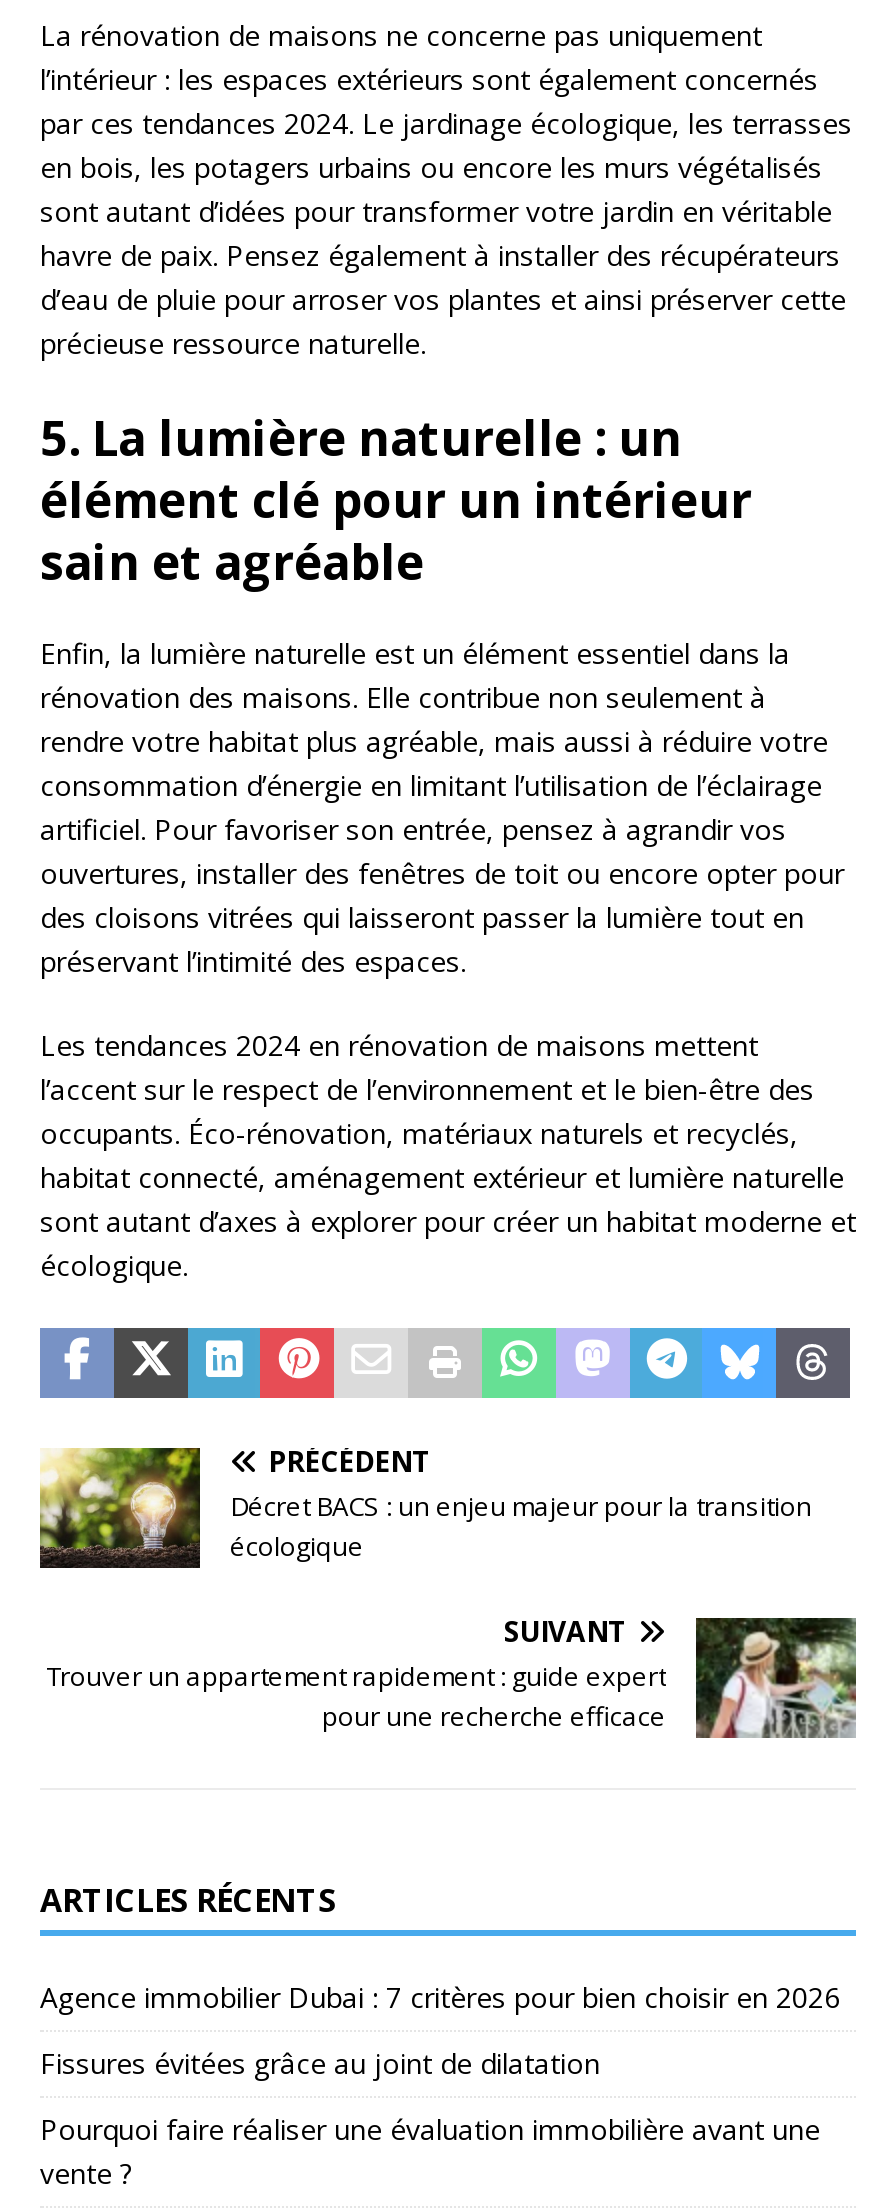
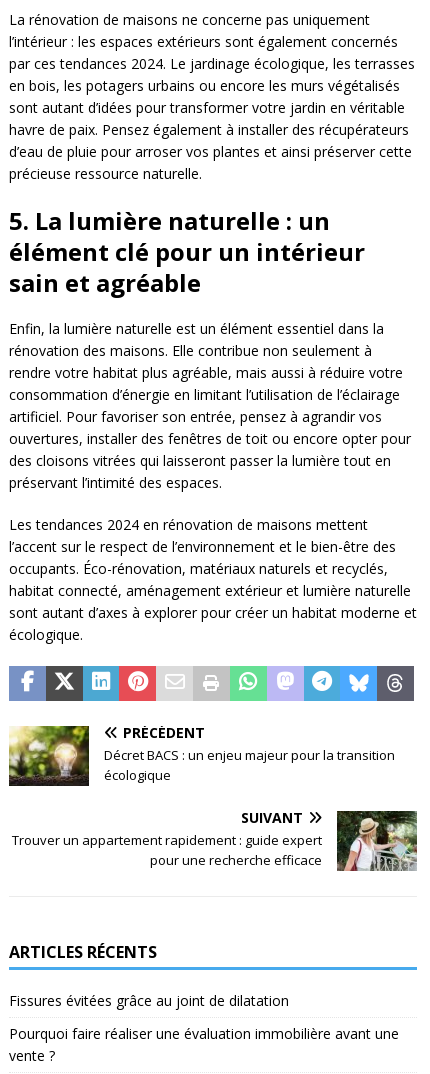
[40,1979,840,2017] Agence immobilier Dubai : 7 critères pour bien choisir en 2026 -> none

